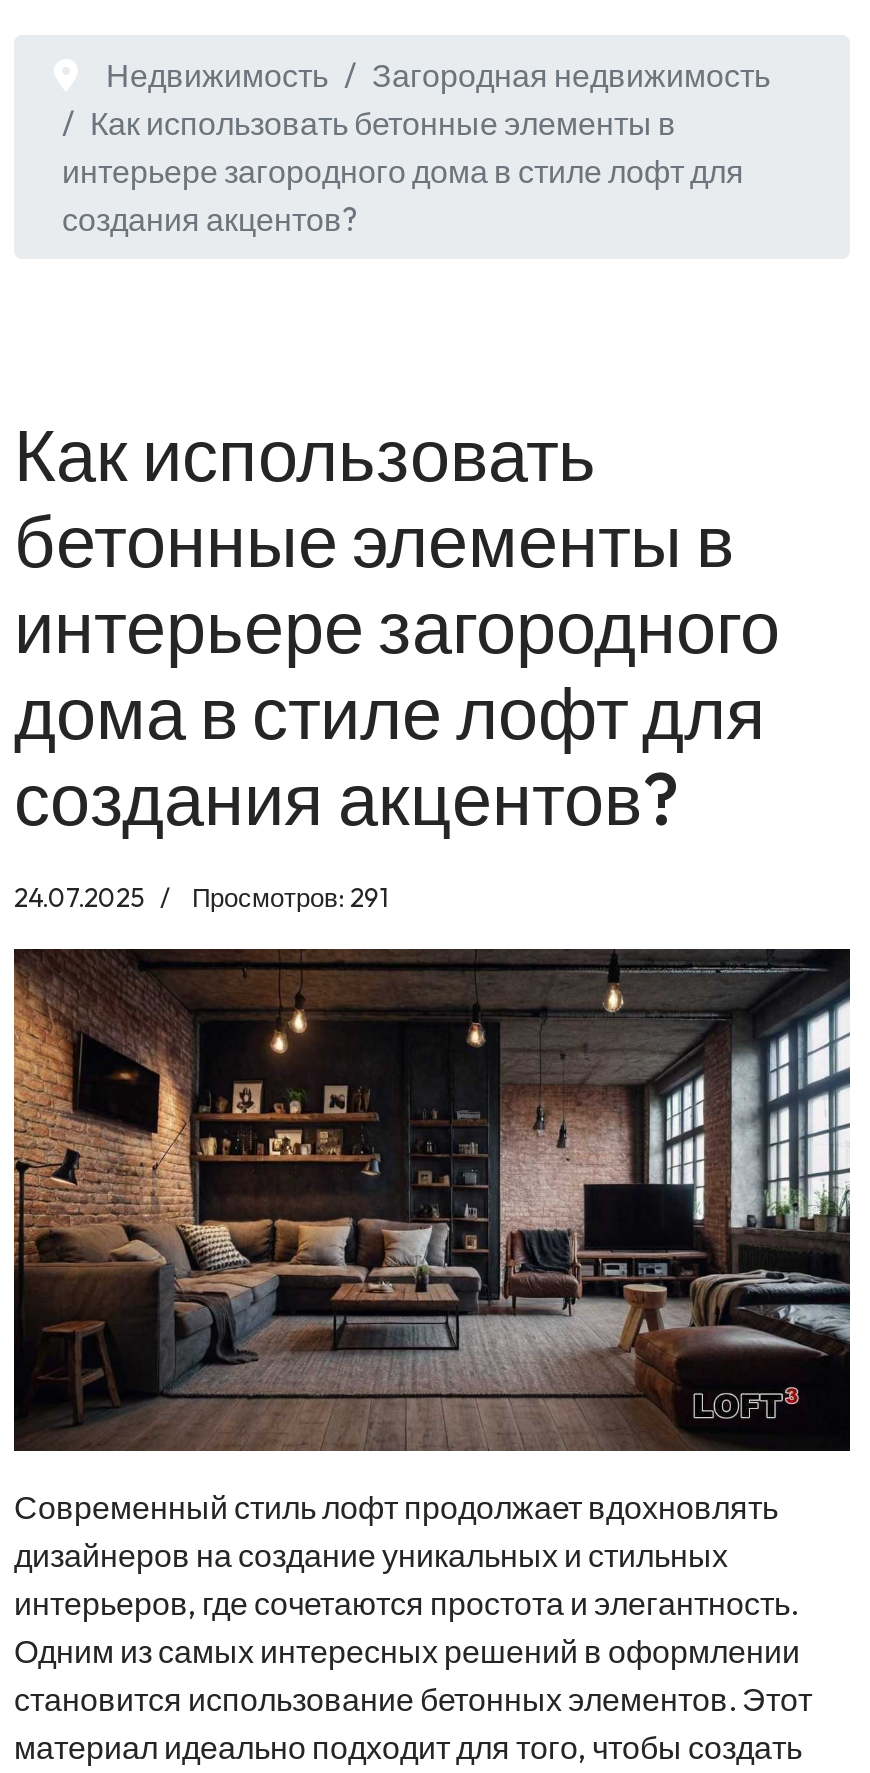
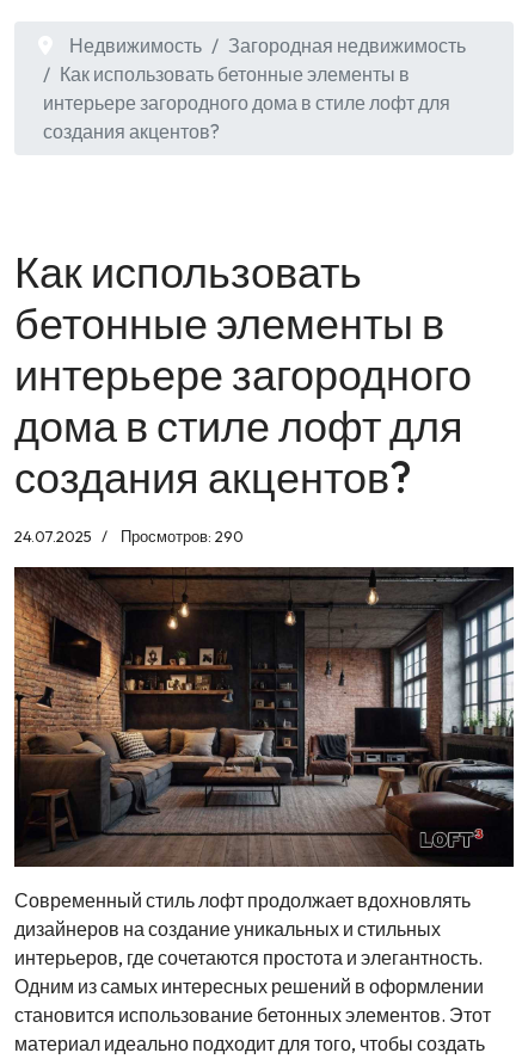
[14,881,388,913] 24.07.2025 Просмотров: 291 -> [14,527,244,546] 24.07.2025 Просмотров: 290

